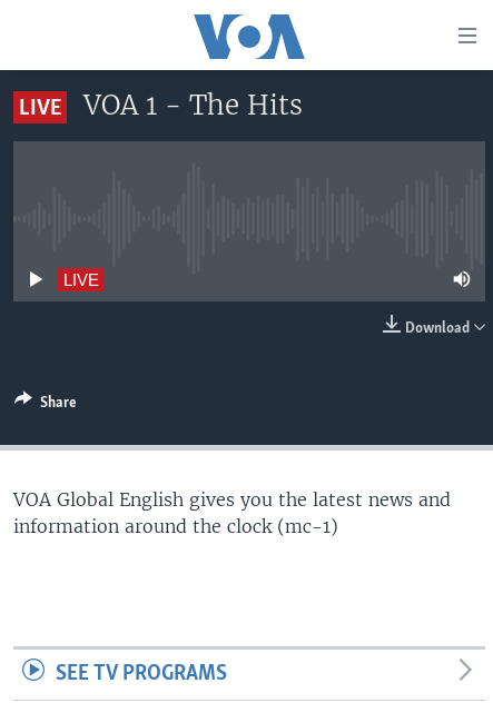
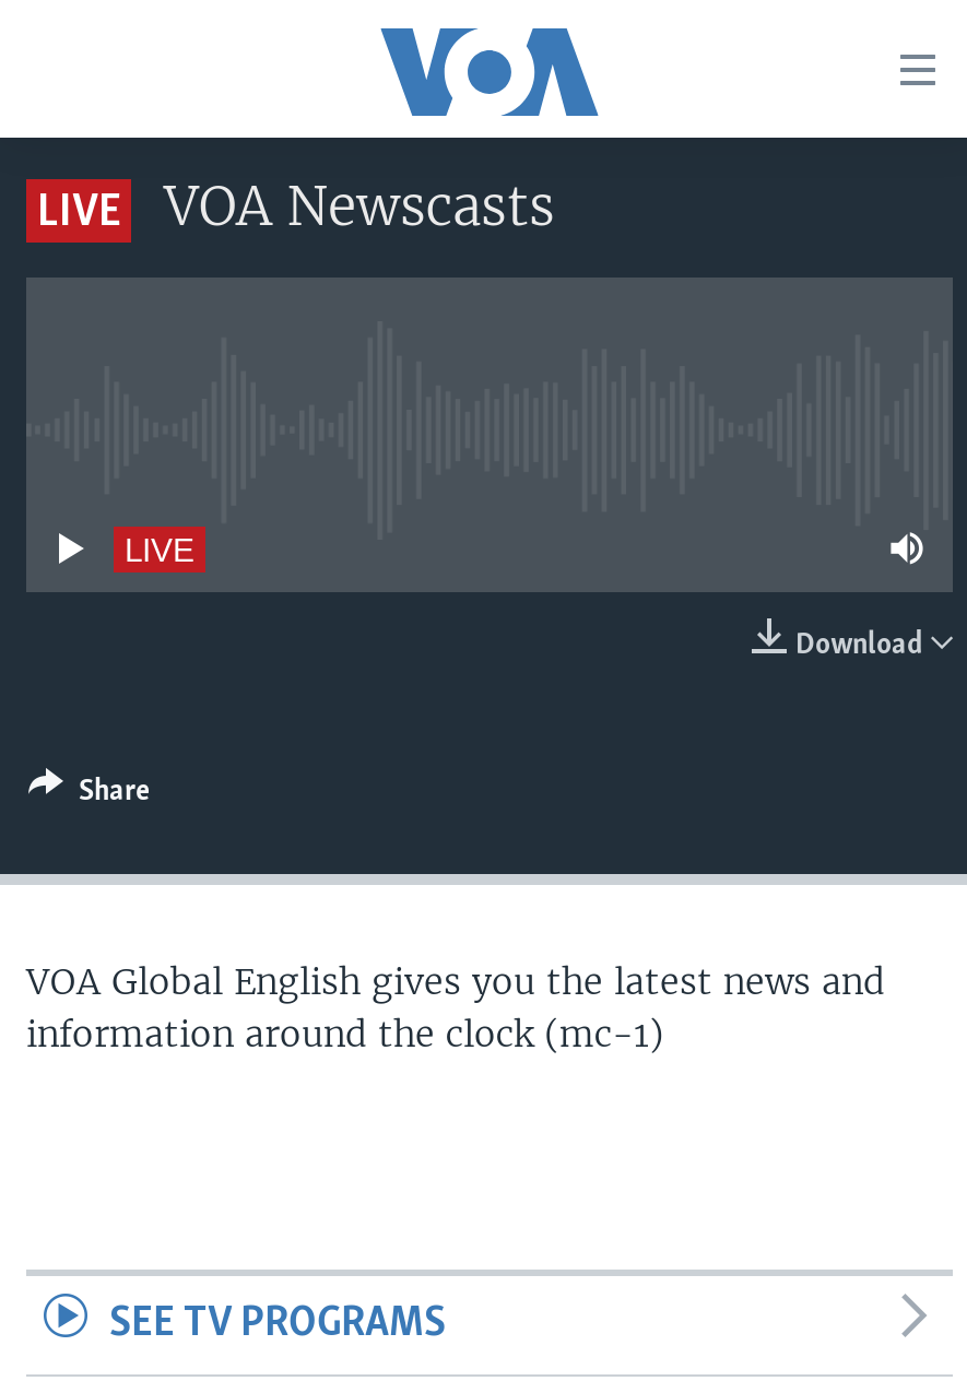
[83,88,303,122] VOA 1 - The Hits -> [164,173,555,240] VOA Newscasts

